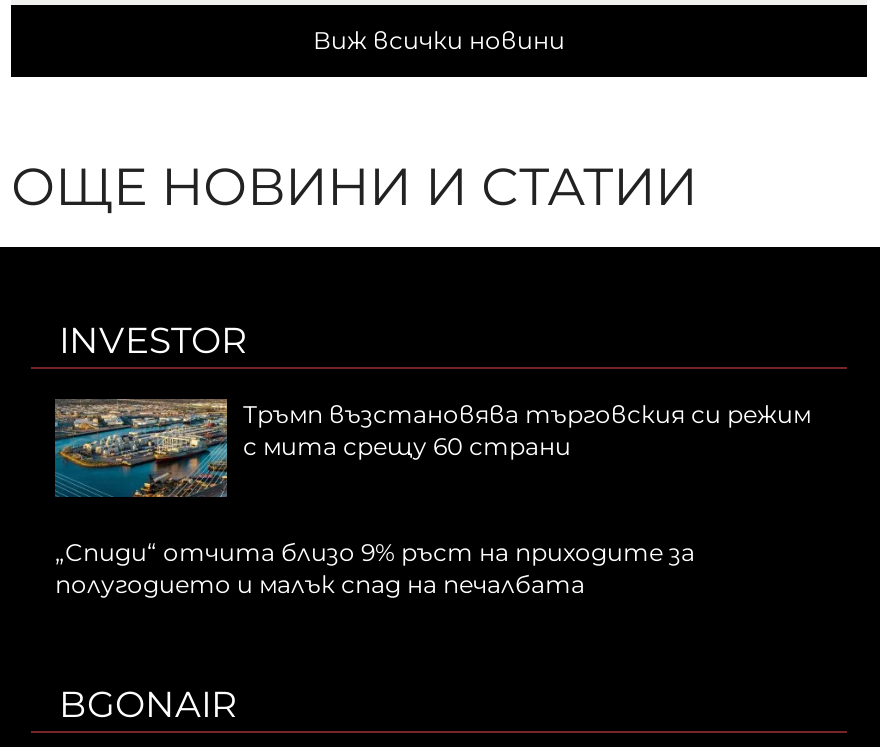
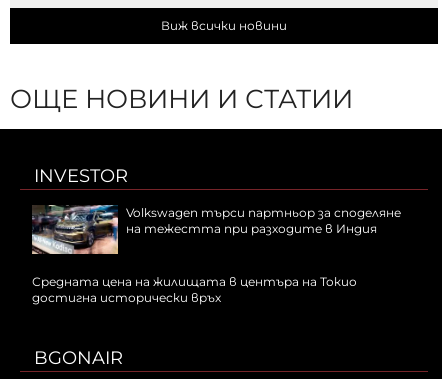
[55,399,811,497] [image] | Тръмп възстановява търговския си режим | с мита срещу 60 страни -> [31,204,401,255] [image] | Volkswagen търси партньор за споделяне | на тежестта при разходите в Индия
[55,537,695,599] „Спиди“ отчита близо 9% ръст на приходите за | полугодието и малък спад на печалбата -> [32,274,357,305] Средната цена на жилищата в центъра на Токио | достигна исторически връх

